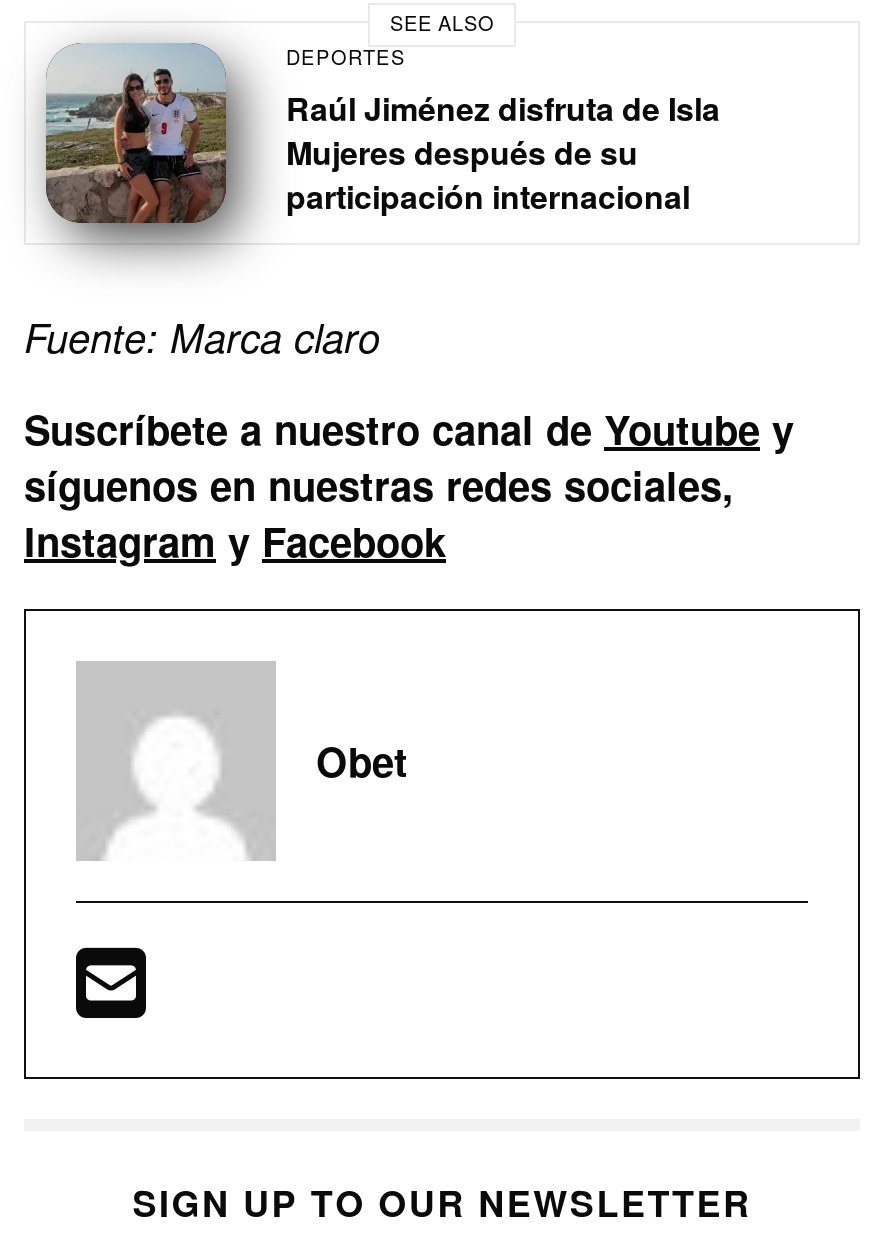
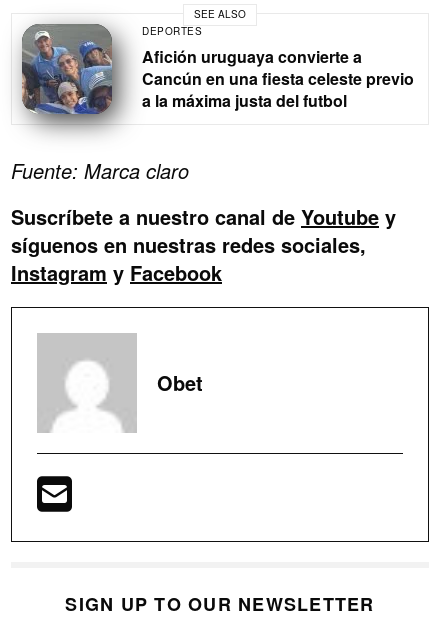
[46,45,720,225] [image] | Raúl Jiménez disfruta de Isla | Mujeres después de su | participación internacional -> [22,24,414,114] [image] | Afición uruguaya convierte a | Cancún en una fiesta celeste previo | a la máxima justa del futbol

